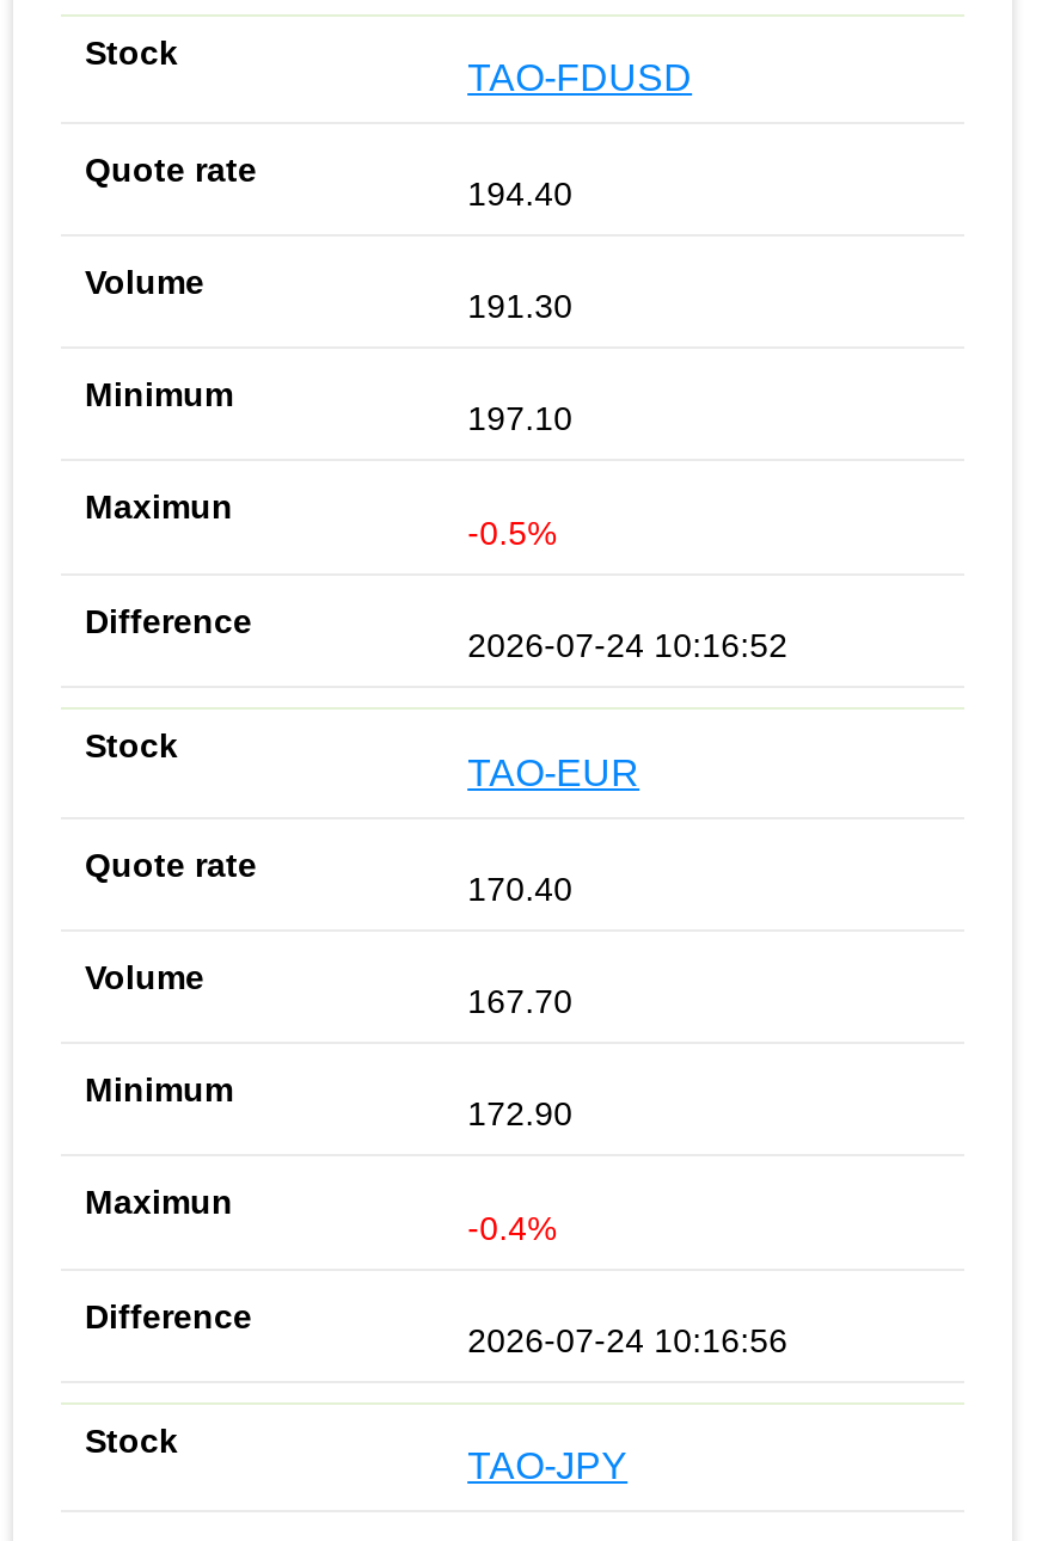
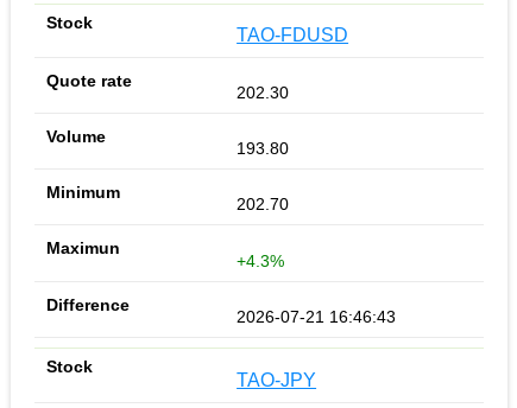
[467,175,788,1360] 194.40 | 191.30 | 197.10 | -0.5% | 2026-07-24 10:16:52 | TAO-EUR | 170.40 | 167.70 | 172.90 | -0.4% | 2026-07-24 10:16:56 -> [237,83,396,327] 202.30 | 193.80 | 202.70 | +4.3% | 2026-07-21 16:46:43

